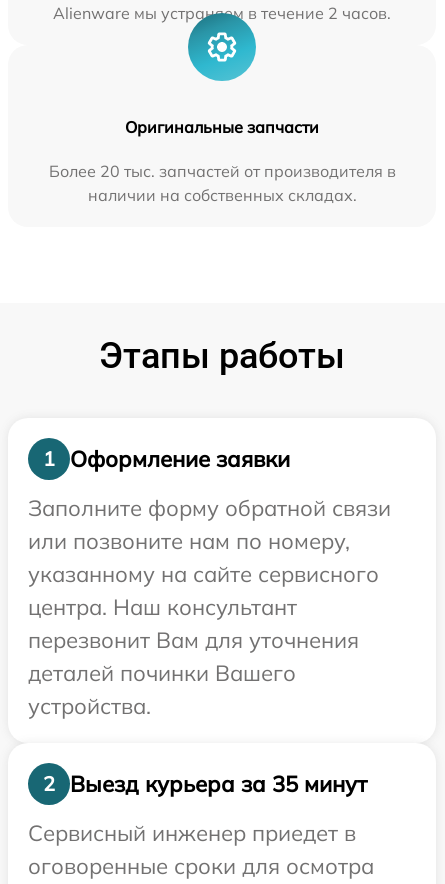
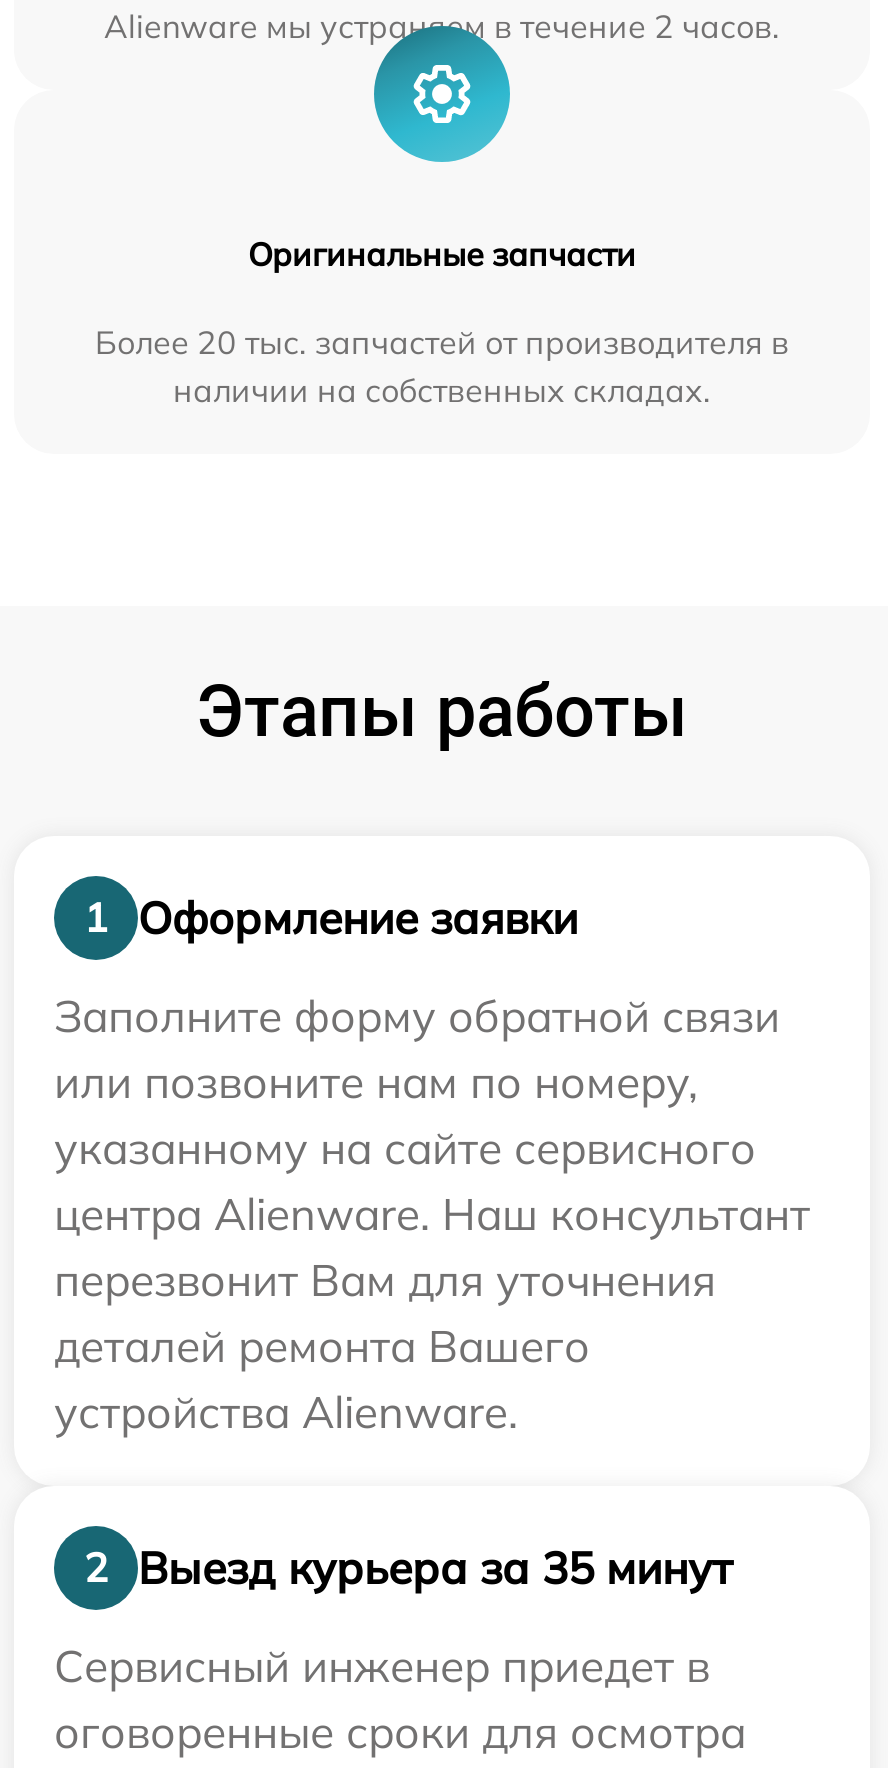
[28,593,297,621] центра. Наш консультант -> [54,1186,810,1242] центра Alienware. Наш консультант
[28,659,296,720] деталей починки Вашего | устройства. -> [54,1318,590,1440] деталей ремонта Вашего | устройства Alienware.

